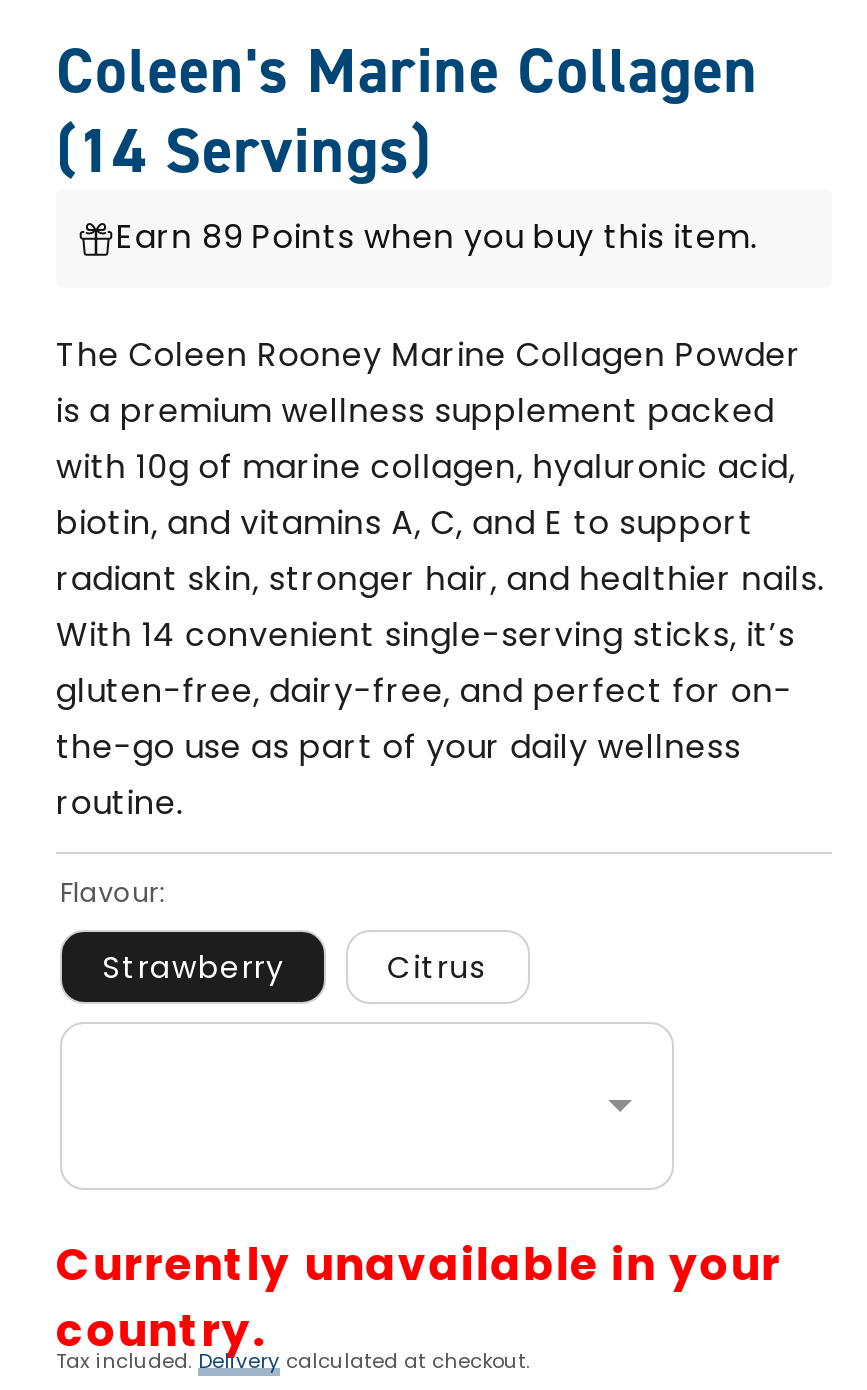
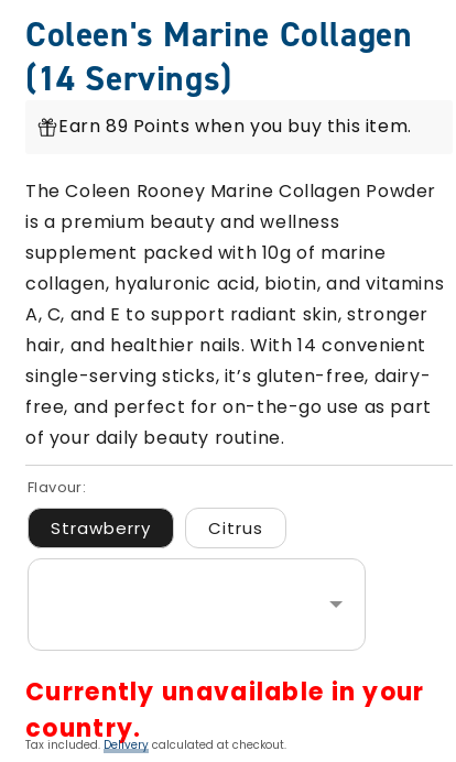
[56,388,825,826] is a premium wellness supplement packed | with 10g of marine collagen, hyaluronic acid, | biotin, and vitamins A, C, and E to support | radiant skin, stronger hair, and healthier nails. | With 14 convenient single-serving sticks, it’s | gluten-free, dairy-free, and perfect for on- | the-go use as part of your daily wellness | routine. -> [25,209,444,450] is a premium beauty and wellness | supplement packed with 10g of marine | collagen, hyaluronic acid, biotin, and vitamins | A, C, and E to support radiant skin, stronger | hair, and healthier nails. With 14 convenient | single-serving sticks, it’s gluten-free, dairy- | free, and perfect for on-the-go use as part | of your daily beauty routine.

